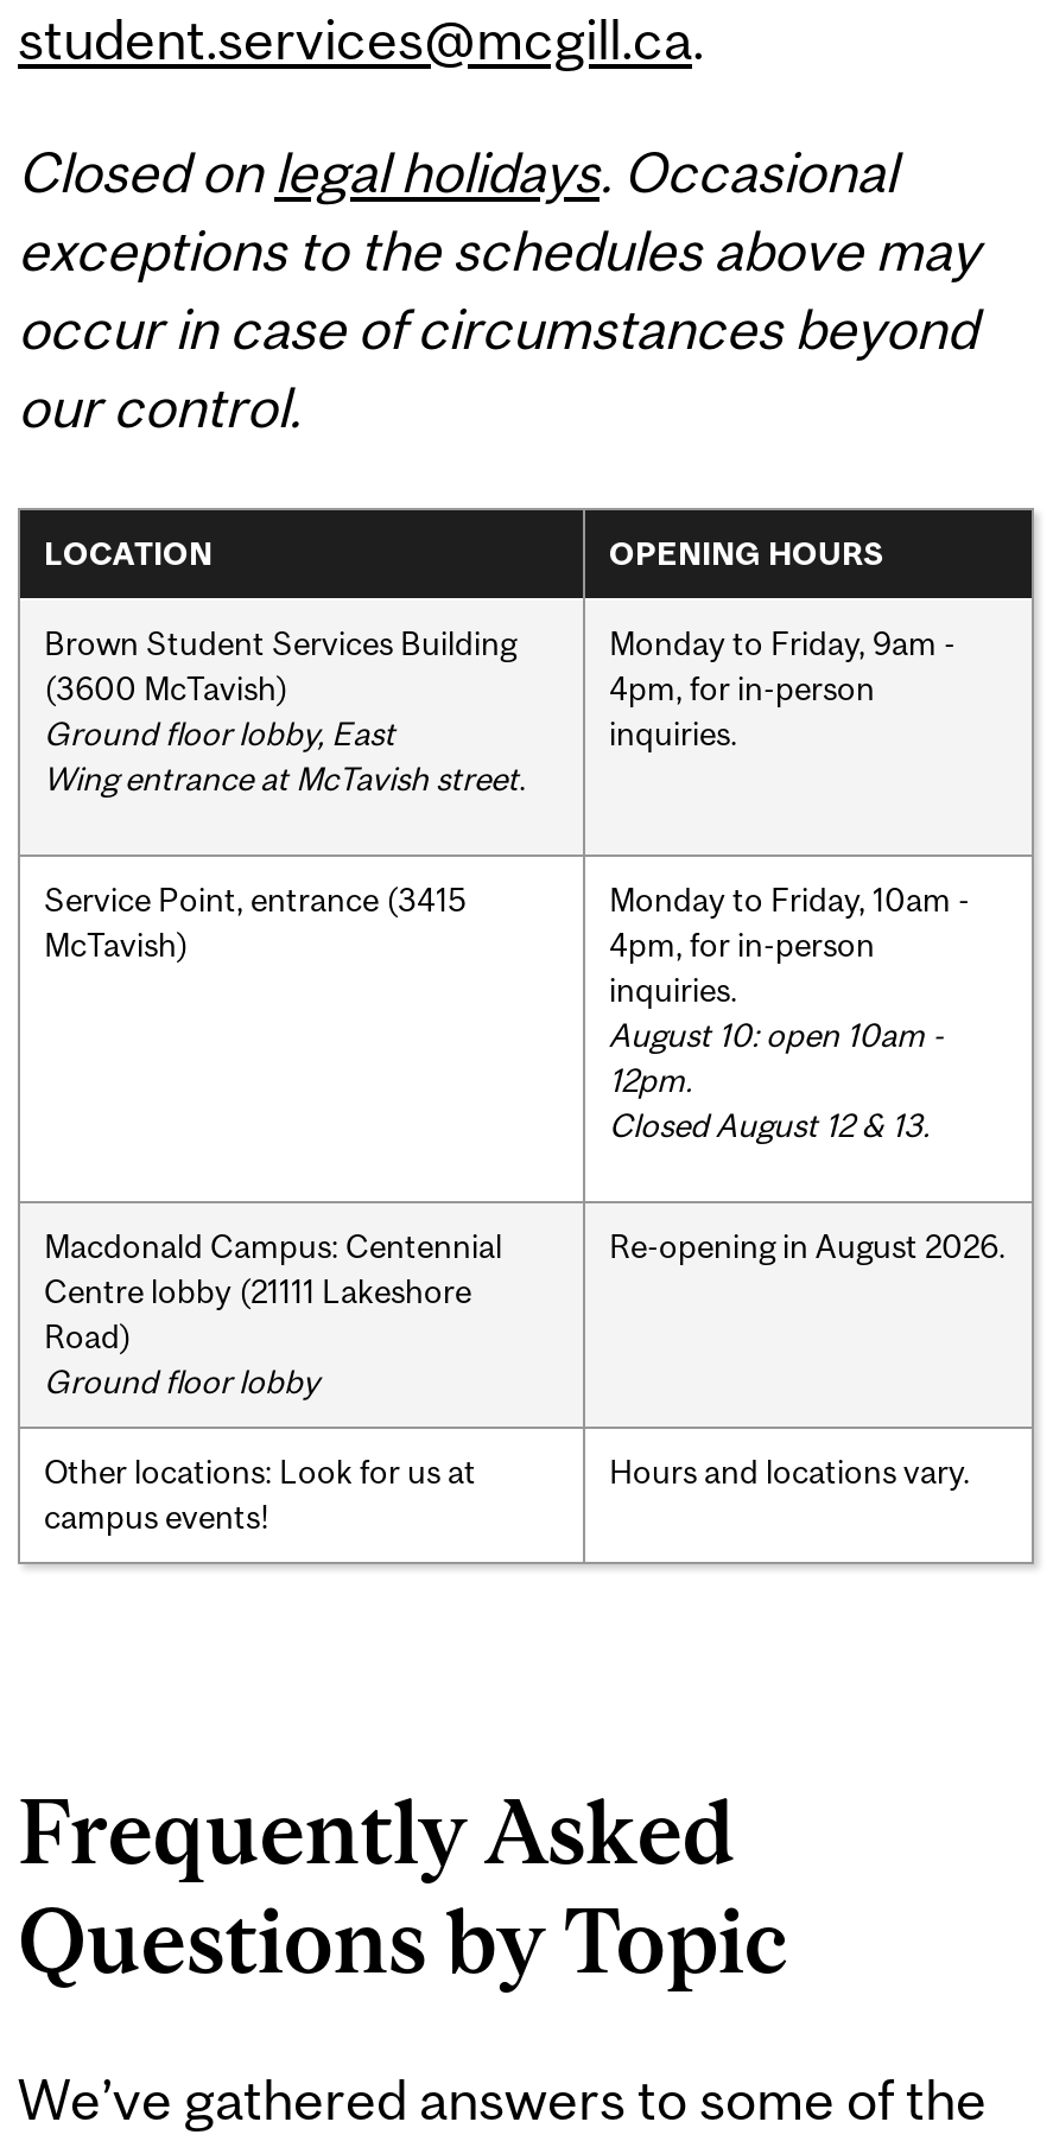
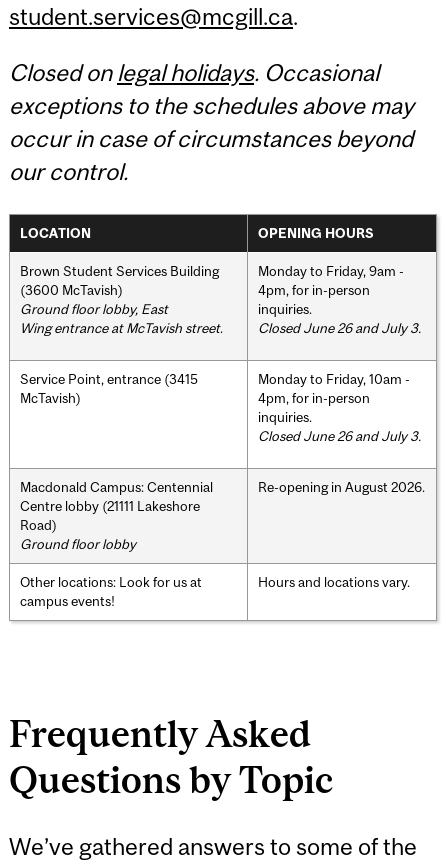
none -> [258,320,421,336] Closed June 26 and July 3.
[609,1015,944,1143] August 10: open 10am - | 12pm. | Closed August 12 & 13. -> [258,428,421,444] Closed June 26 and July 3.

